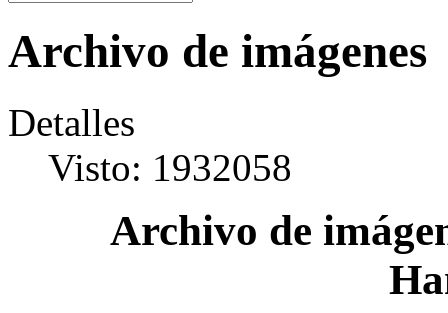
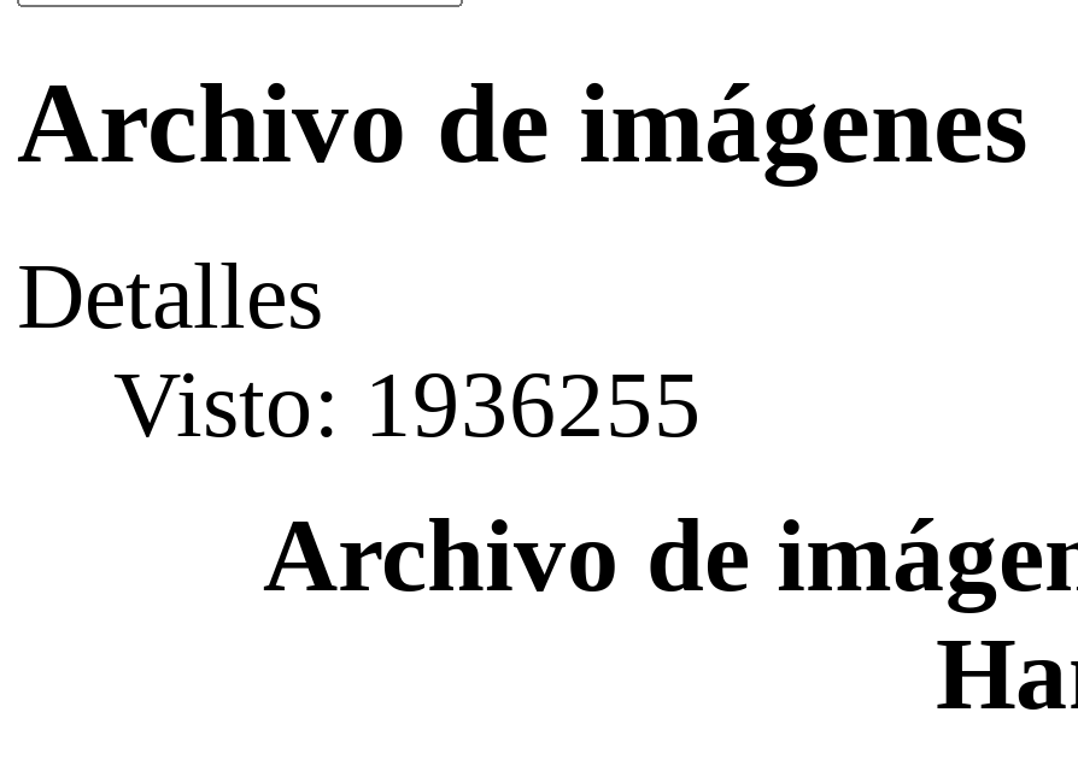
[48,146,292,189] Visto: 1932058 -> [113,352,702,455] Visto: 1936255

